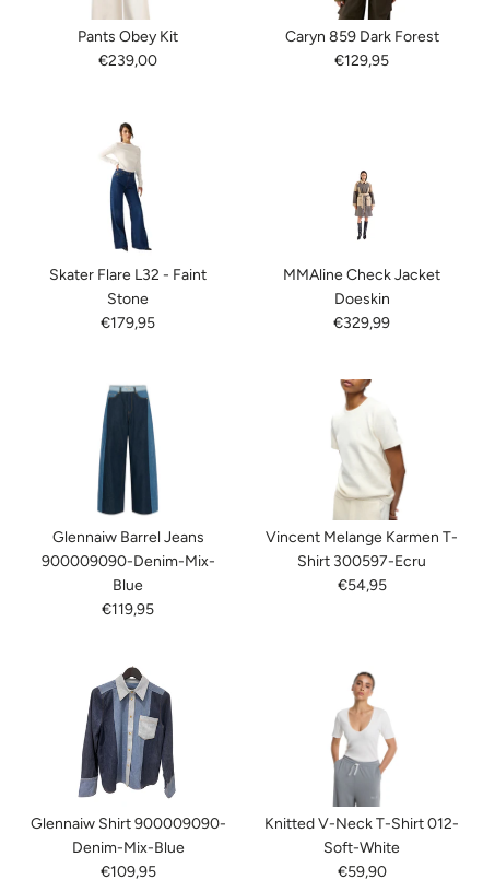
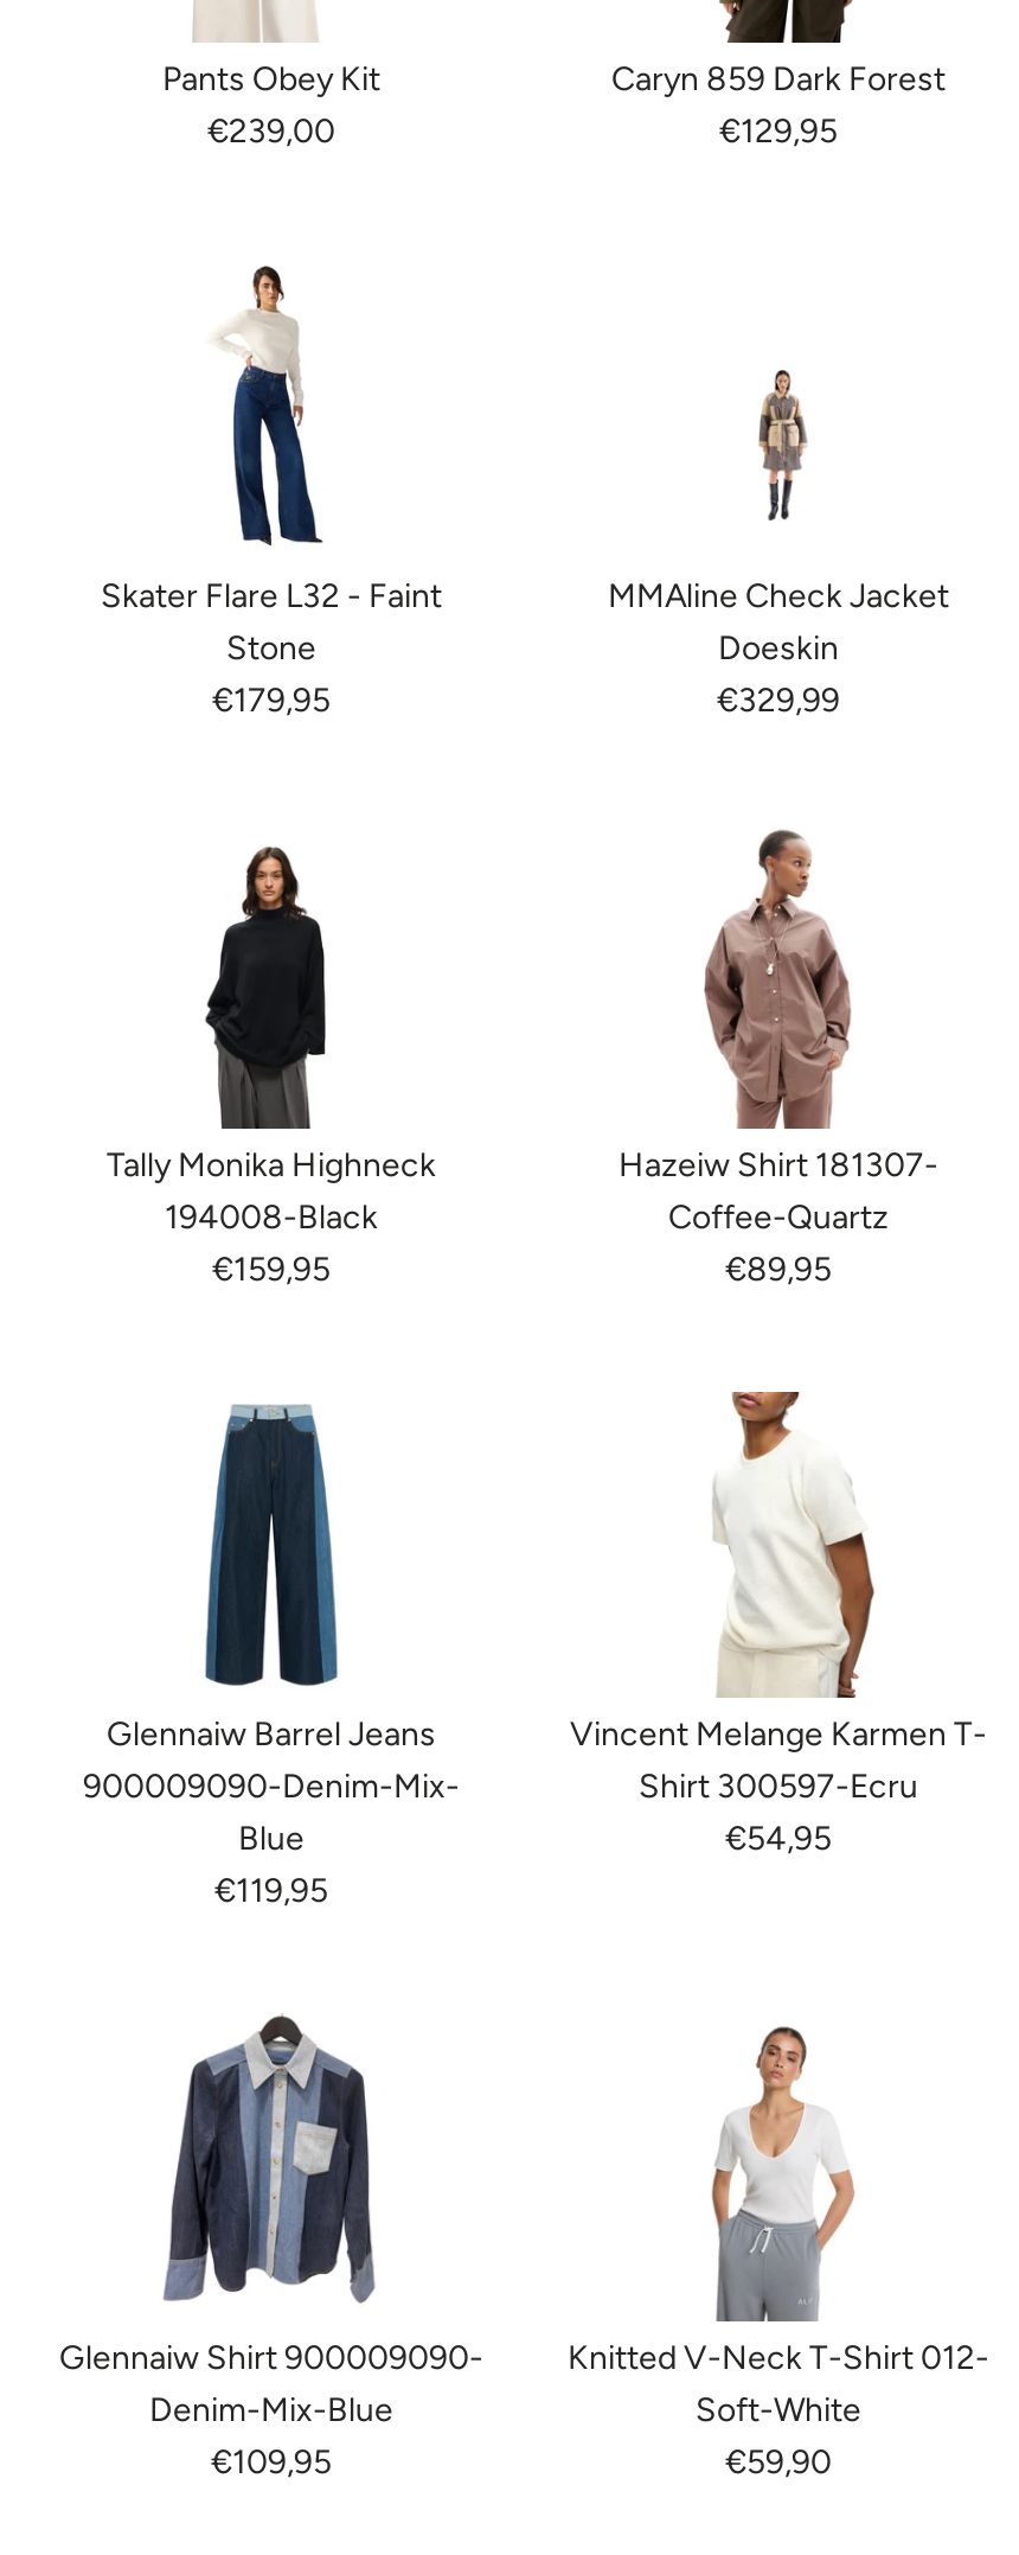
none -> [107,837,436,1290] [image] | Tally Monika Highneck | 194008-Black | €159,95
none -> [619,828,938,1290] [image] | Hazeiw Shirt 181307- | Coffee-Quartz | €89,95

